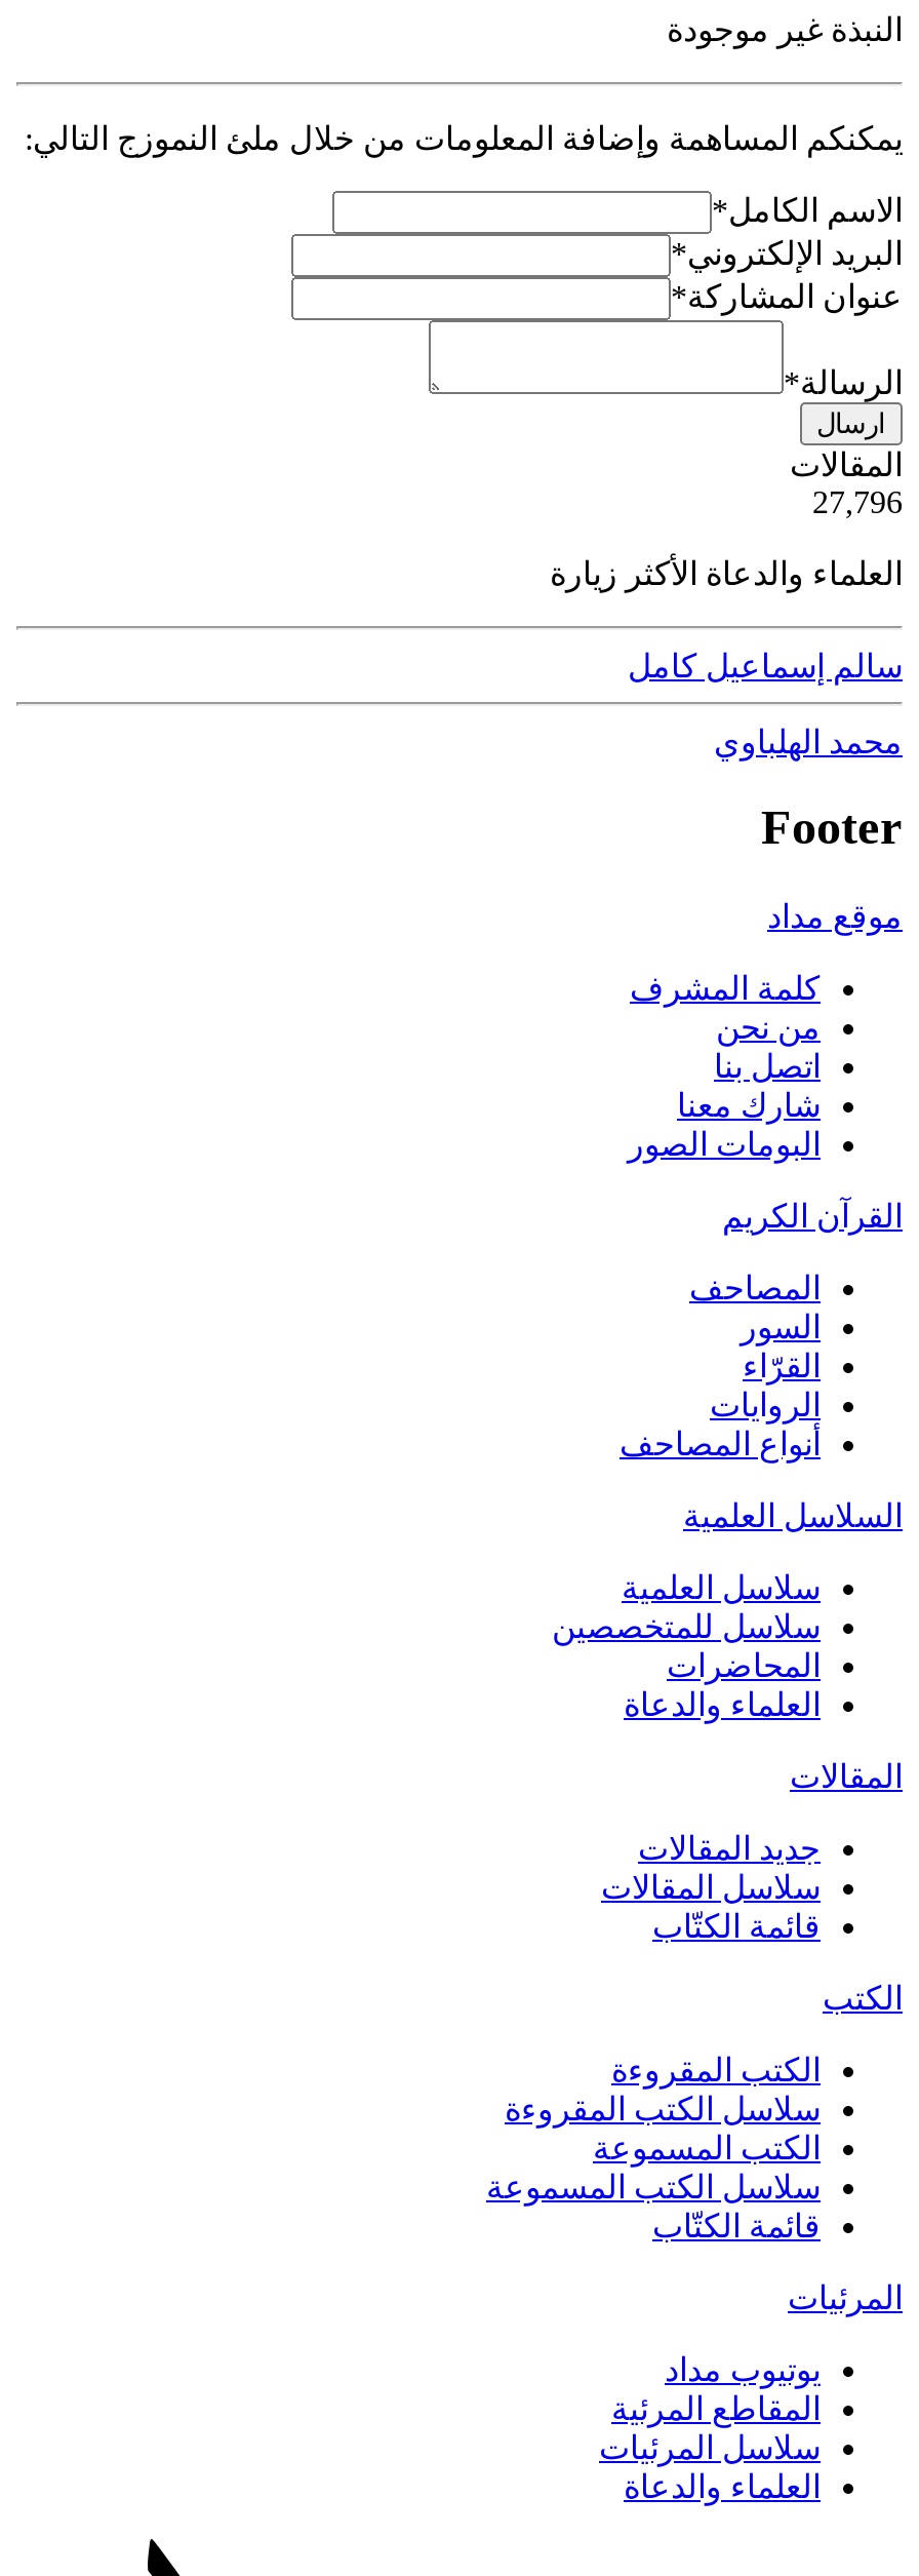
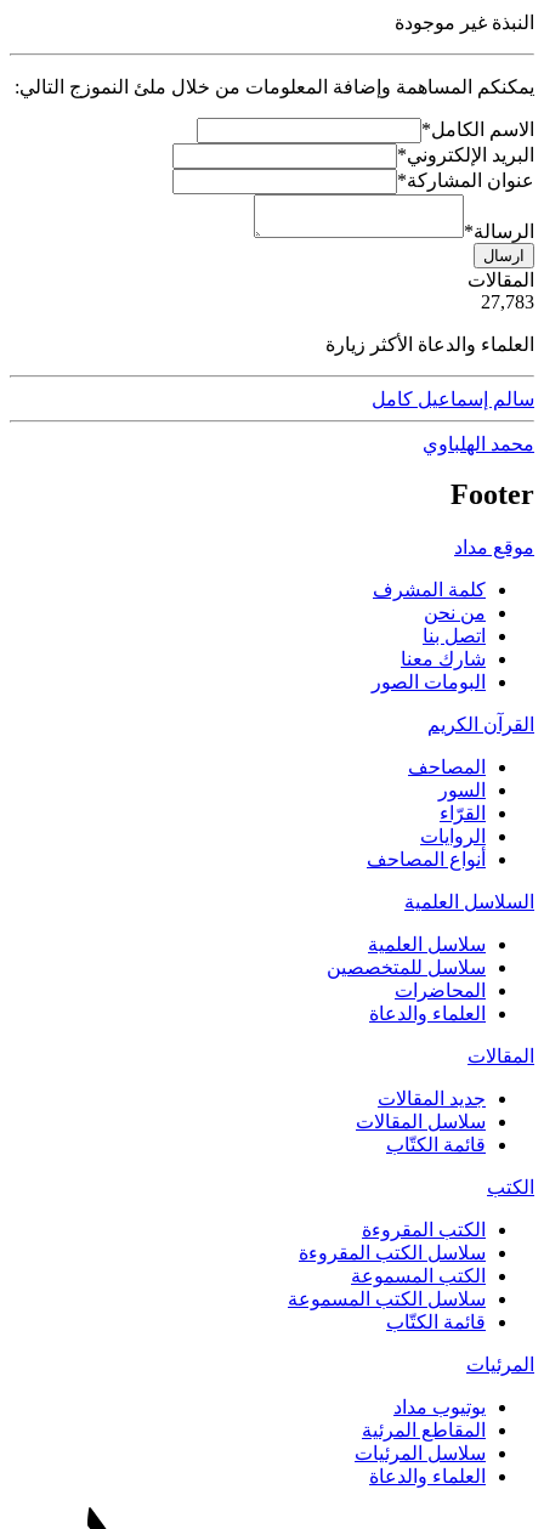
[812,484,903,518] 27,796 -> [481,291,534,312] 27,783

